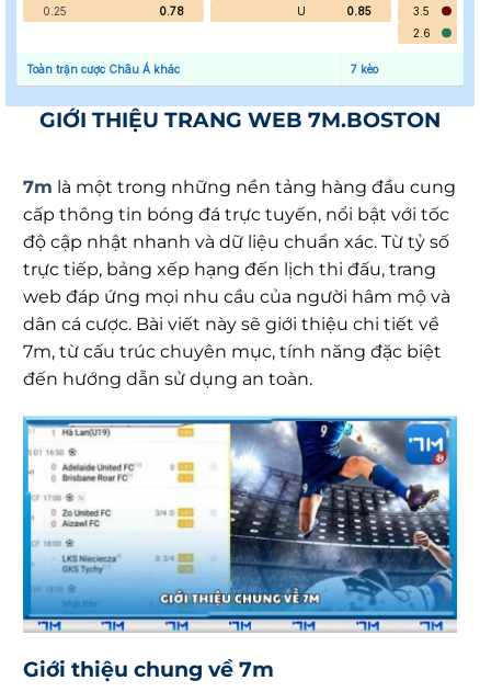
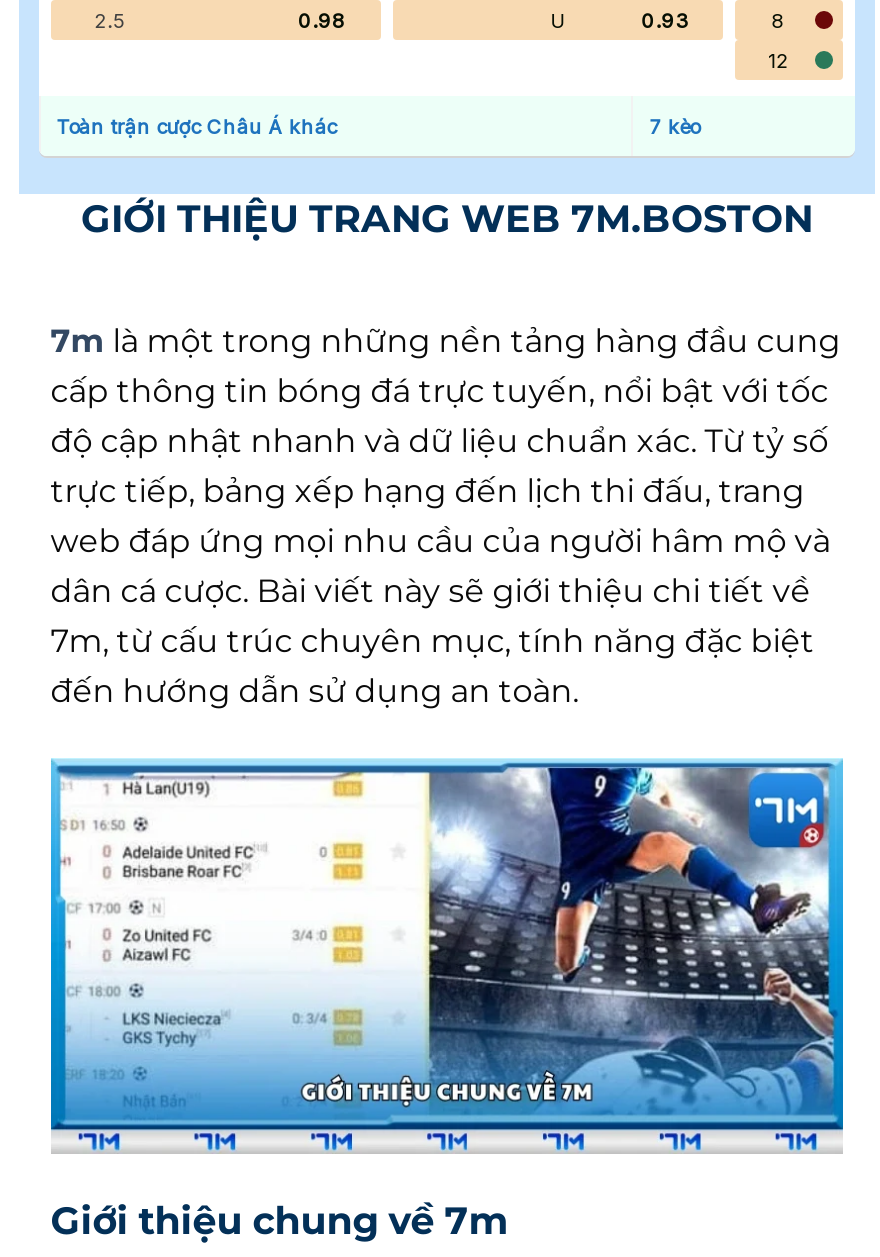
[43,5,67,18] 0.25 -> [95,9,125,33] 2.5
[159,5,184,18] 0.78 -> [298,9,346,33] 0.98
[347,5,372,18] 0.85 -> [641,9,687,33] 0.93
[413,5,430,18] 3.5 -> [771,9,785,33] 8
[413,27,430,40] 2.6 -> [768,49,788,73] 12

